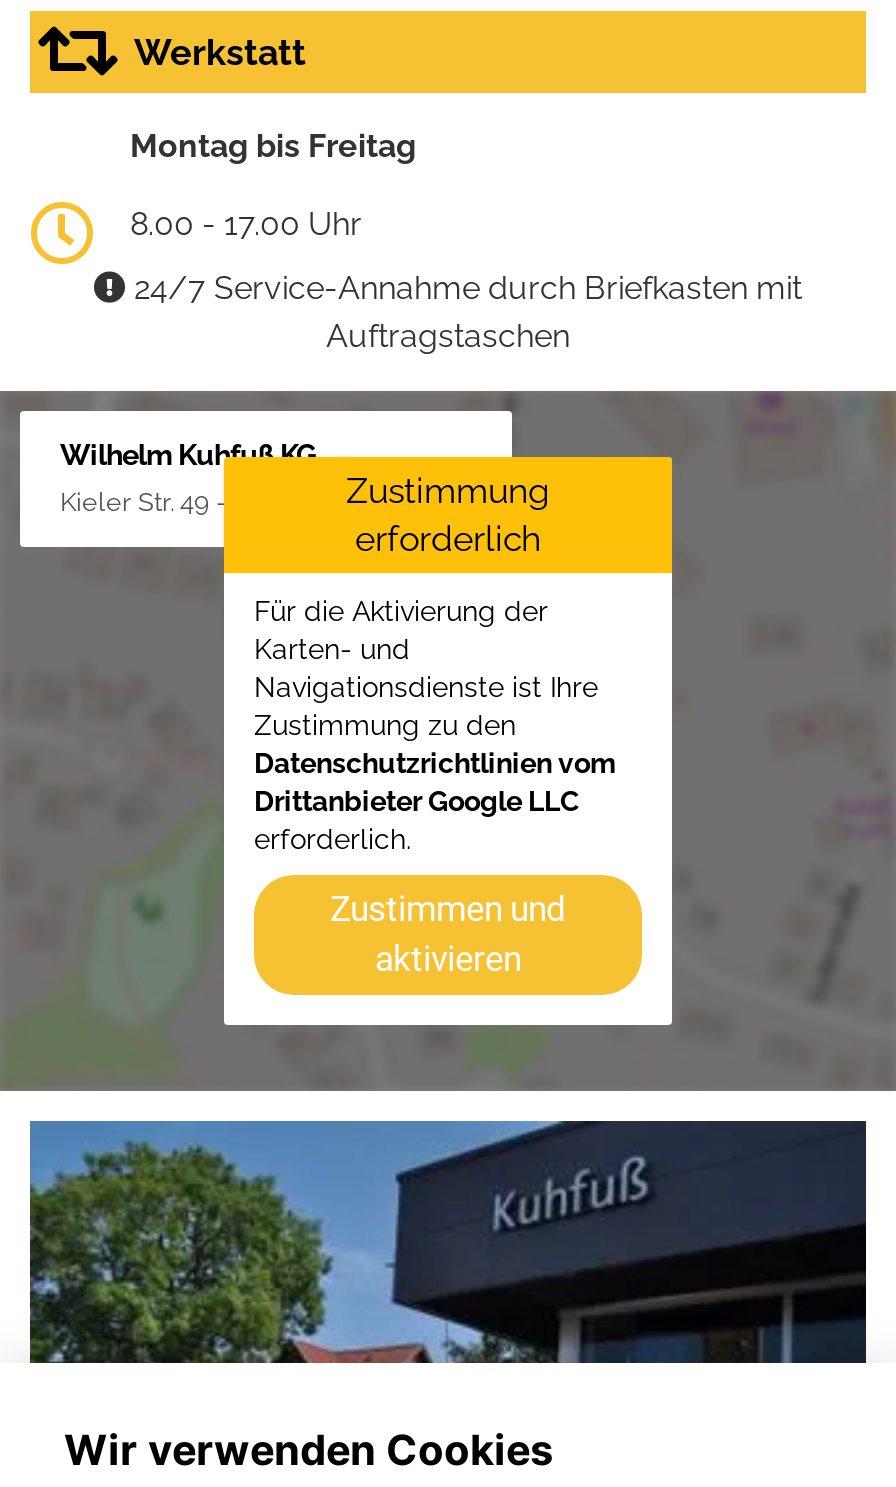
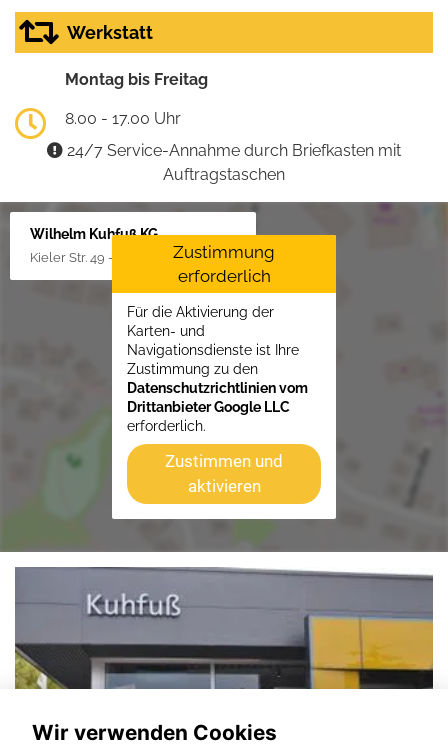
[28,1119,868,1365] [image] -> [14,567,434,690] [image]

